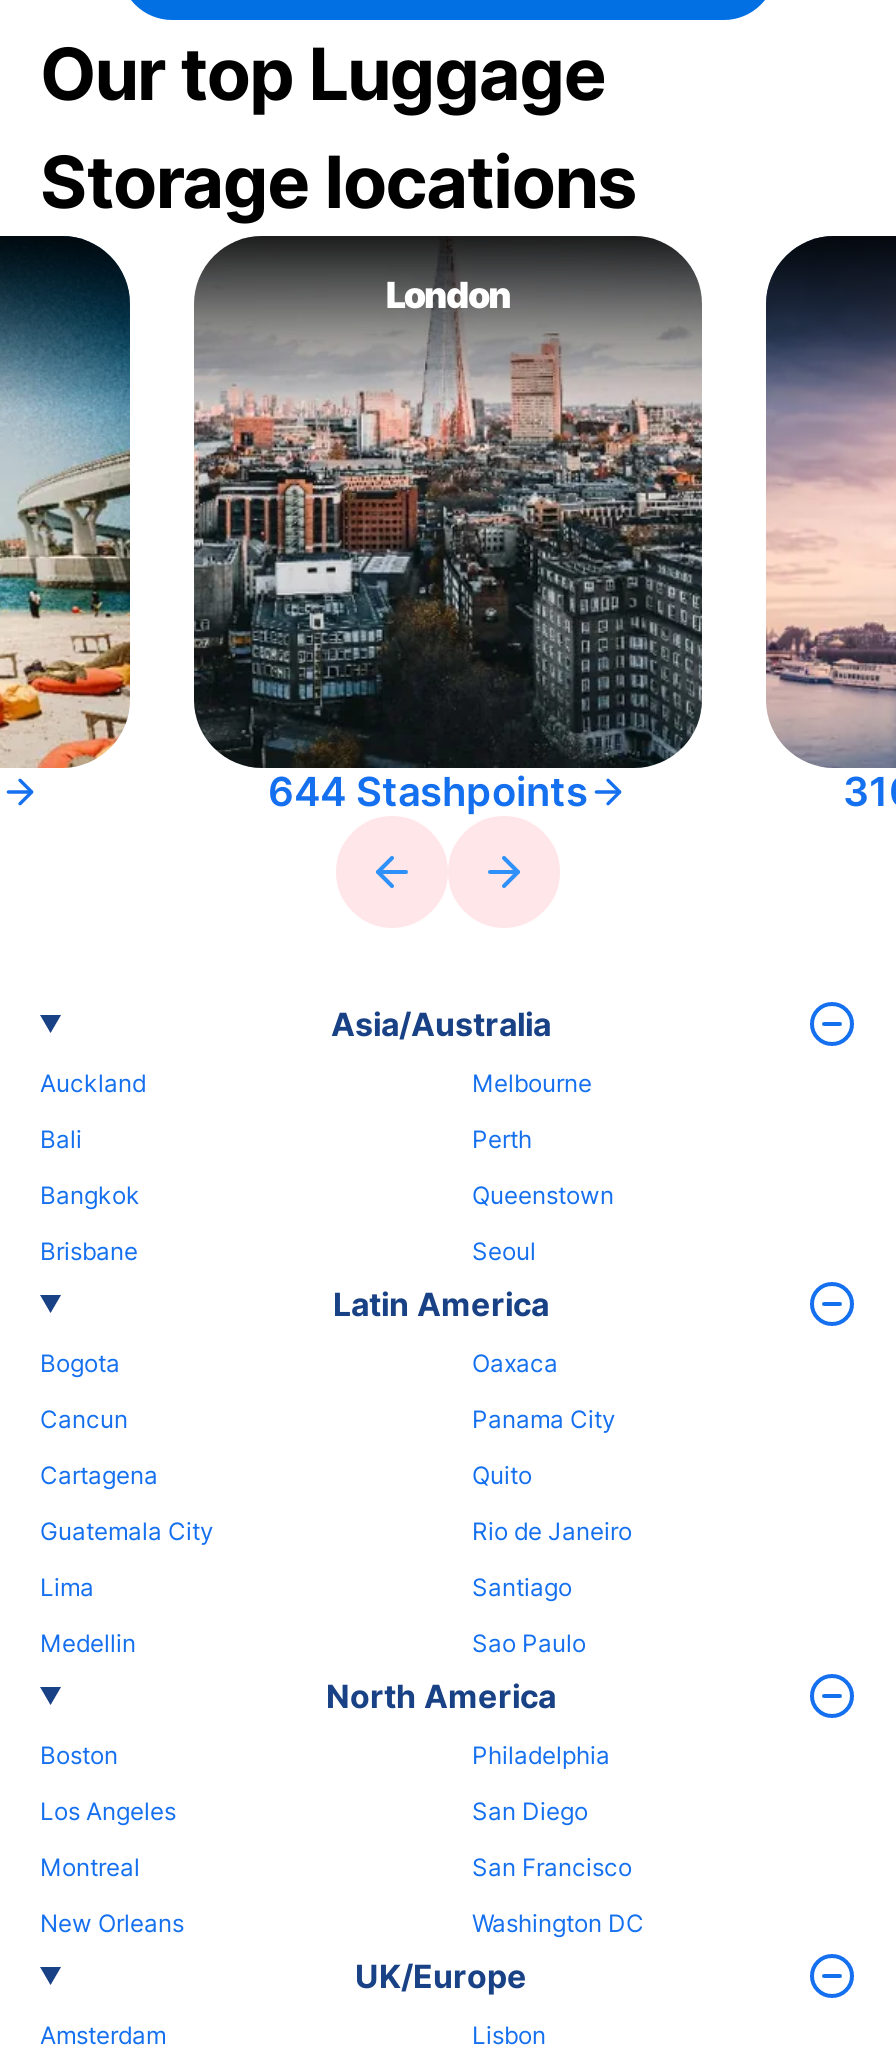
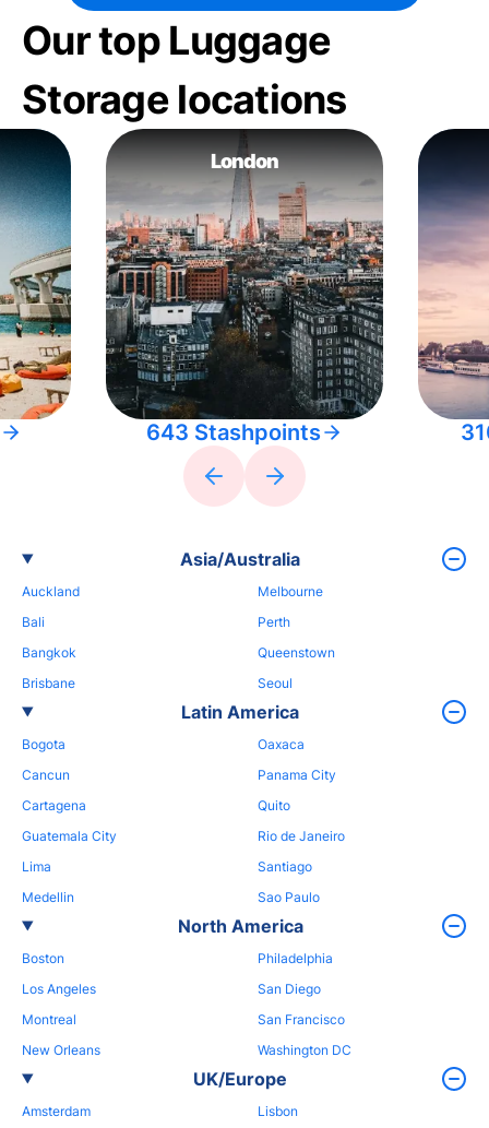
[268,768,588,816] 644 Stashpoints -> [146,419,321,446] 643 Stashpoints

